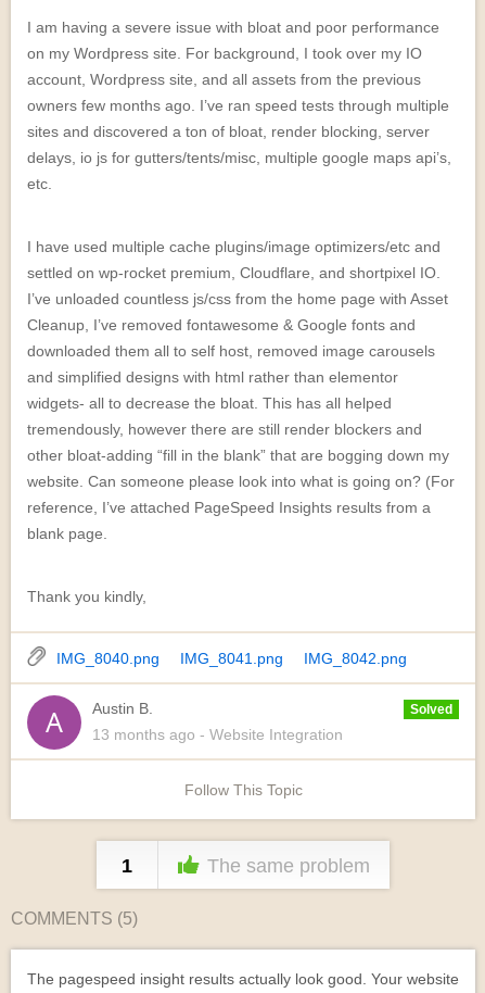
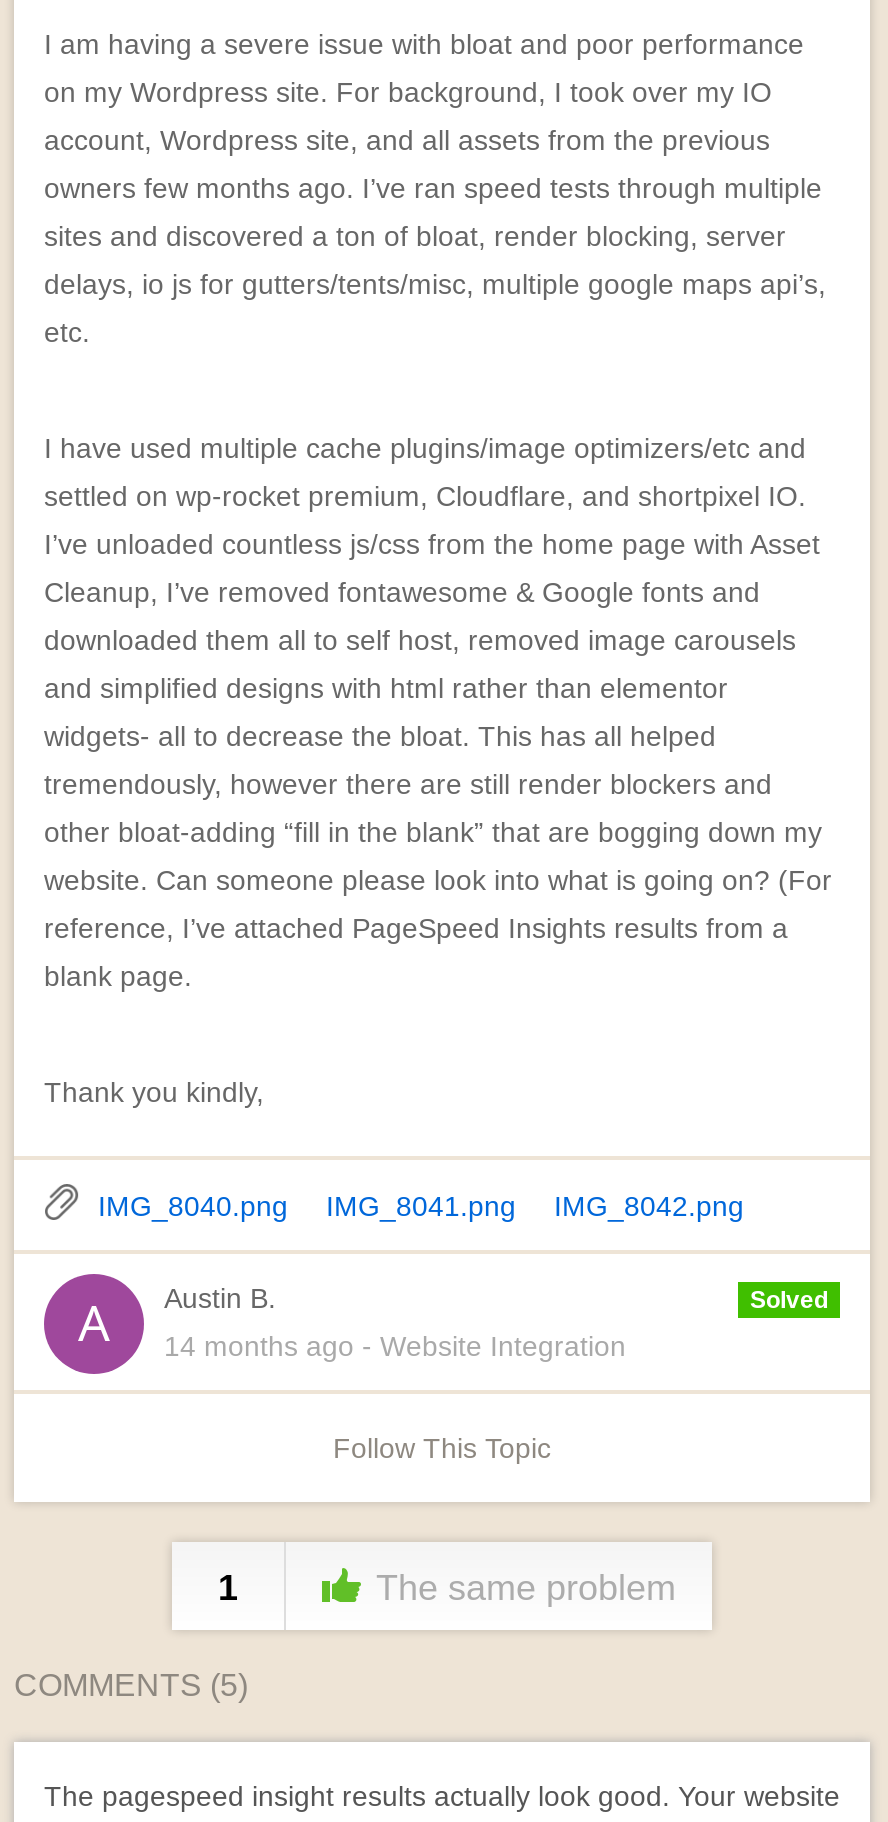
[92,726,343,743] 13 months ago - Website Integration -> [164,1330,626,1362] 14 months ago - Website Integration

